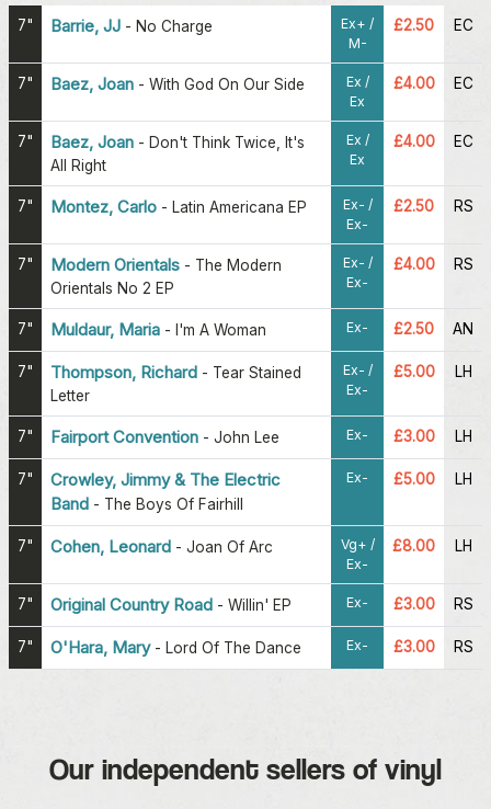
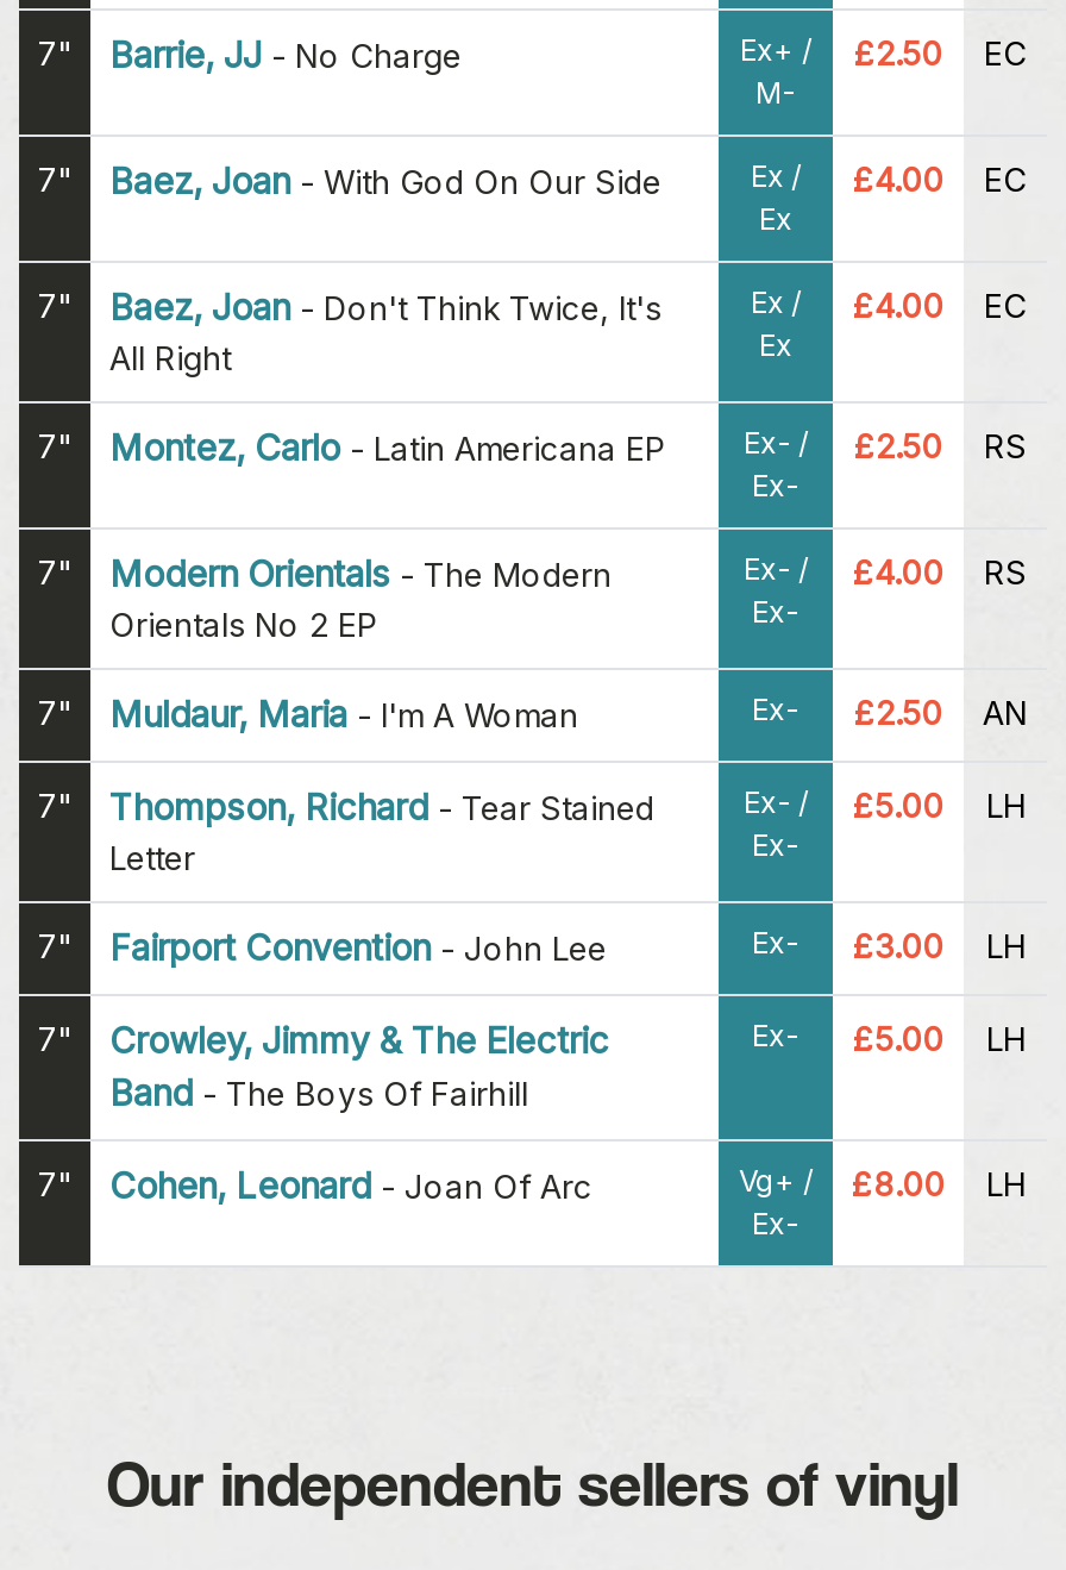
[18,594,473,657] 7" | Original Country Road - Willin' EP | Ex- | £3.00 | RS | 7" | O'Hara, Mary - Lord Of The Dance | Ex- | £3.00 | RS -> none

